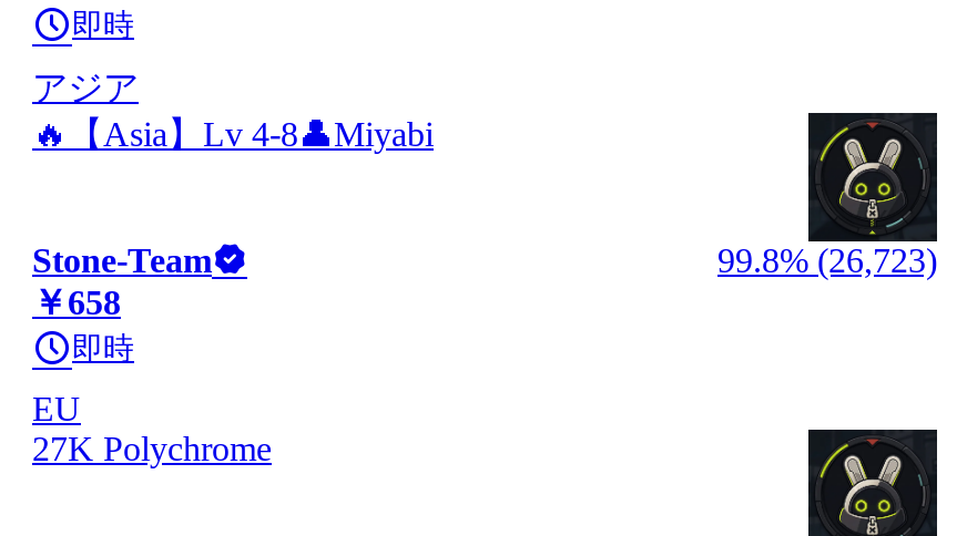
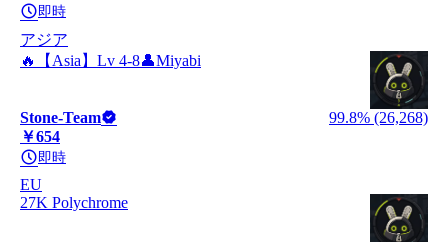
[717,241,937,279] 99.8% (26,723) -> [329,109,428,126] 99.8% (26,268)
[32,284,121,321] ￥658 -> [20,128,60,145] ￥654

